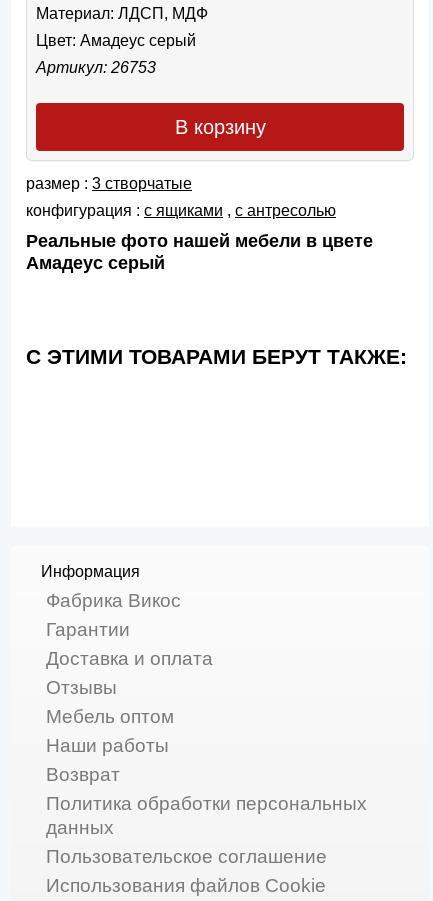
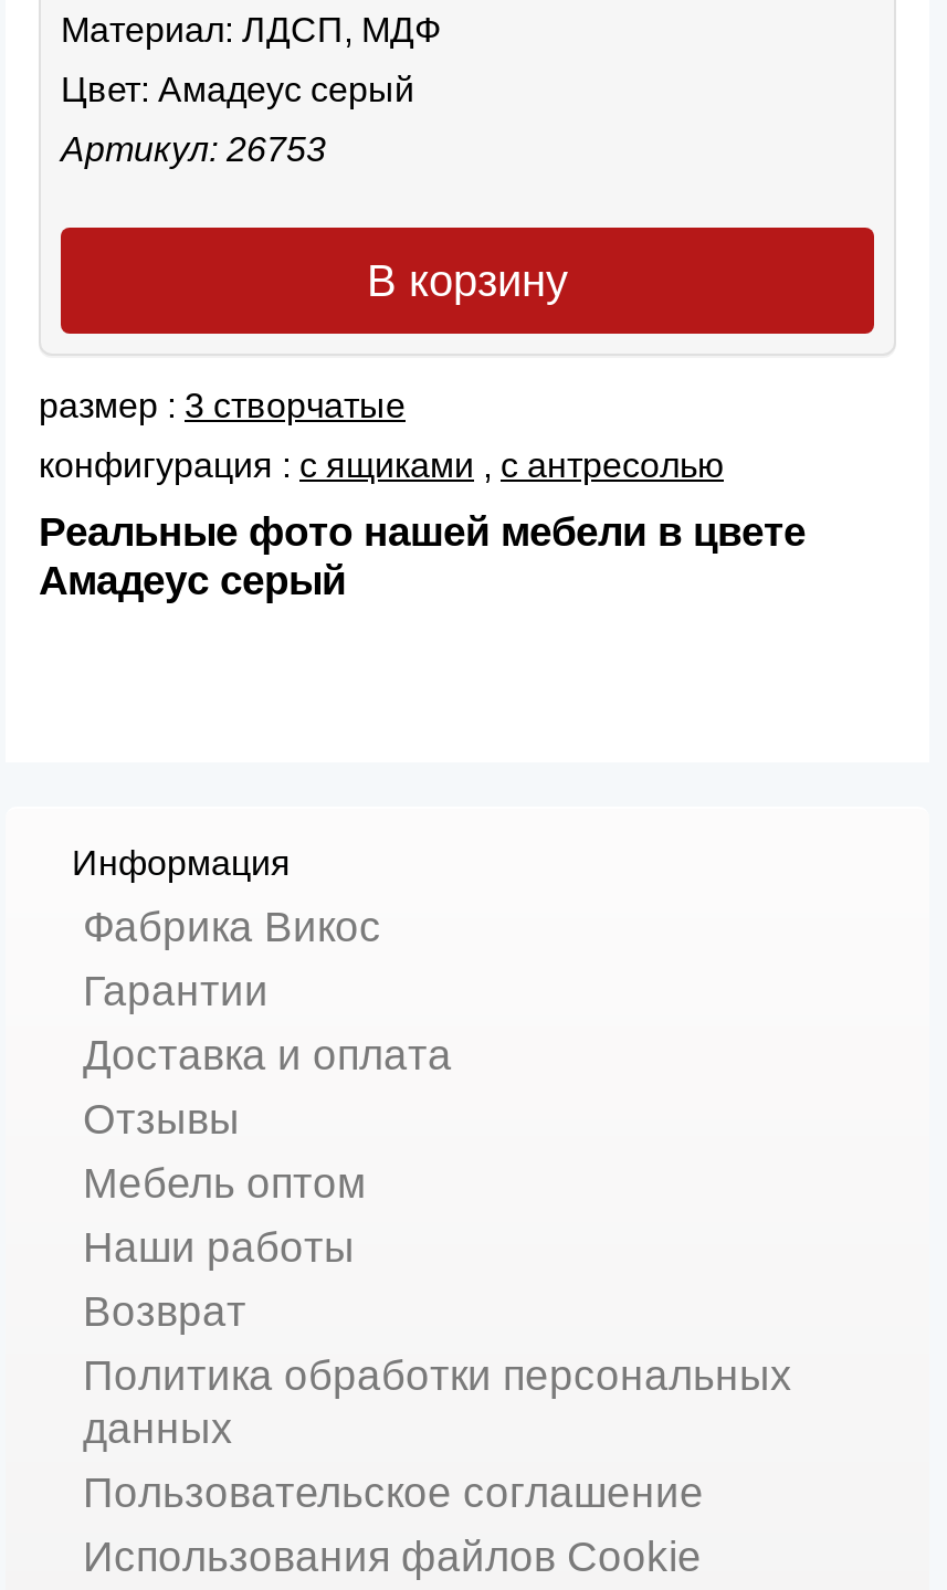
[26,345,407,368] С ЭТИМИ ТОВАРАМИ БЕРУТ ТАКЖЕ: -> none

